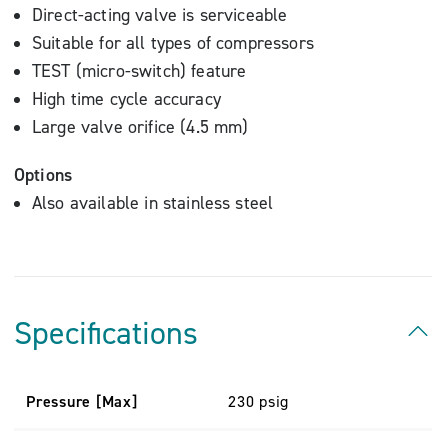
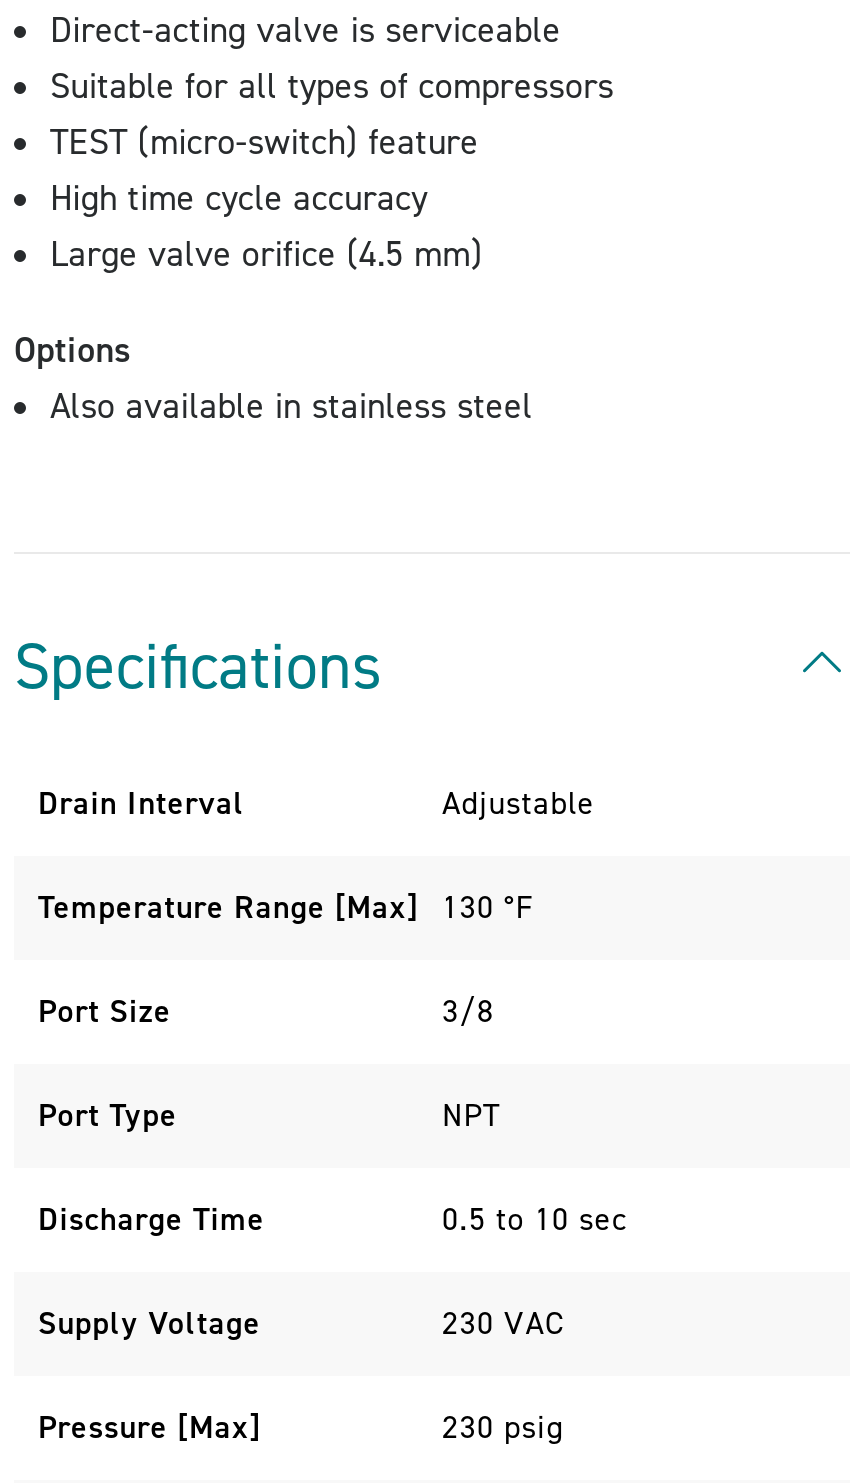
none -> [38,784,628,1344] Drain Interval | Adjustable | Temperature Range [Max] 130 °F | Port Size | 3/8 | Port Type | NPT | Discharge Time | 0.5 to 10 sec | Supply Voltage | 230 VAC

